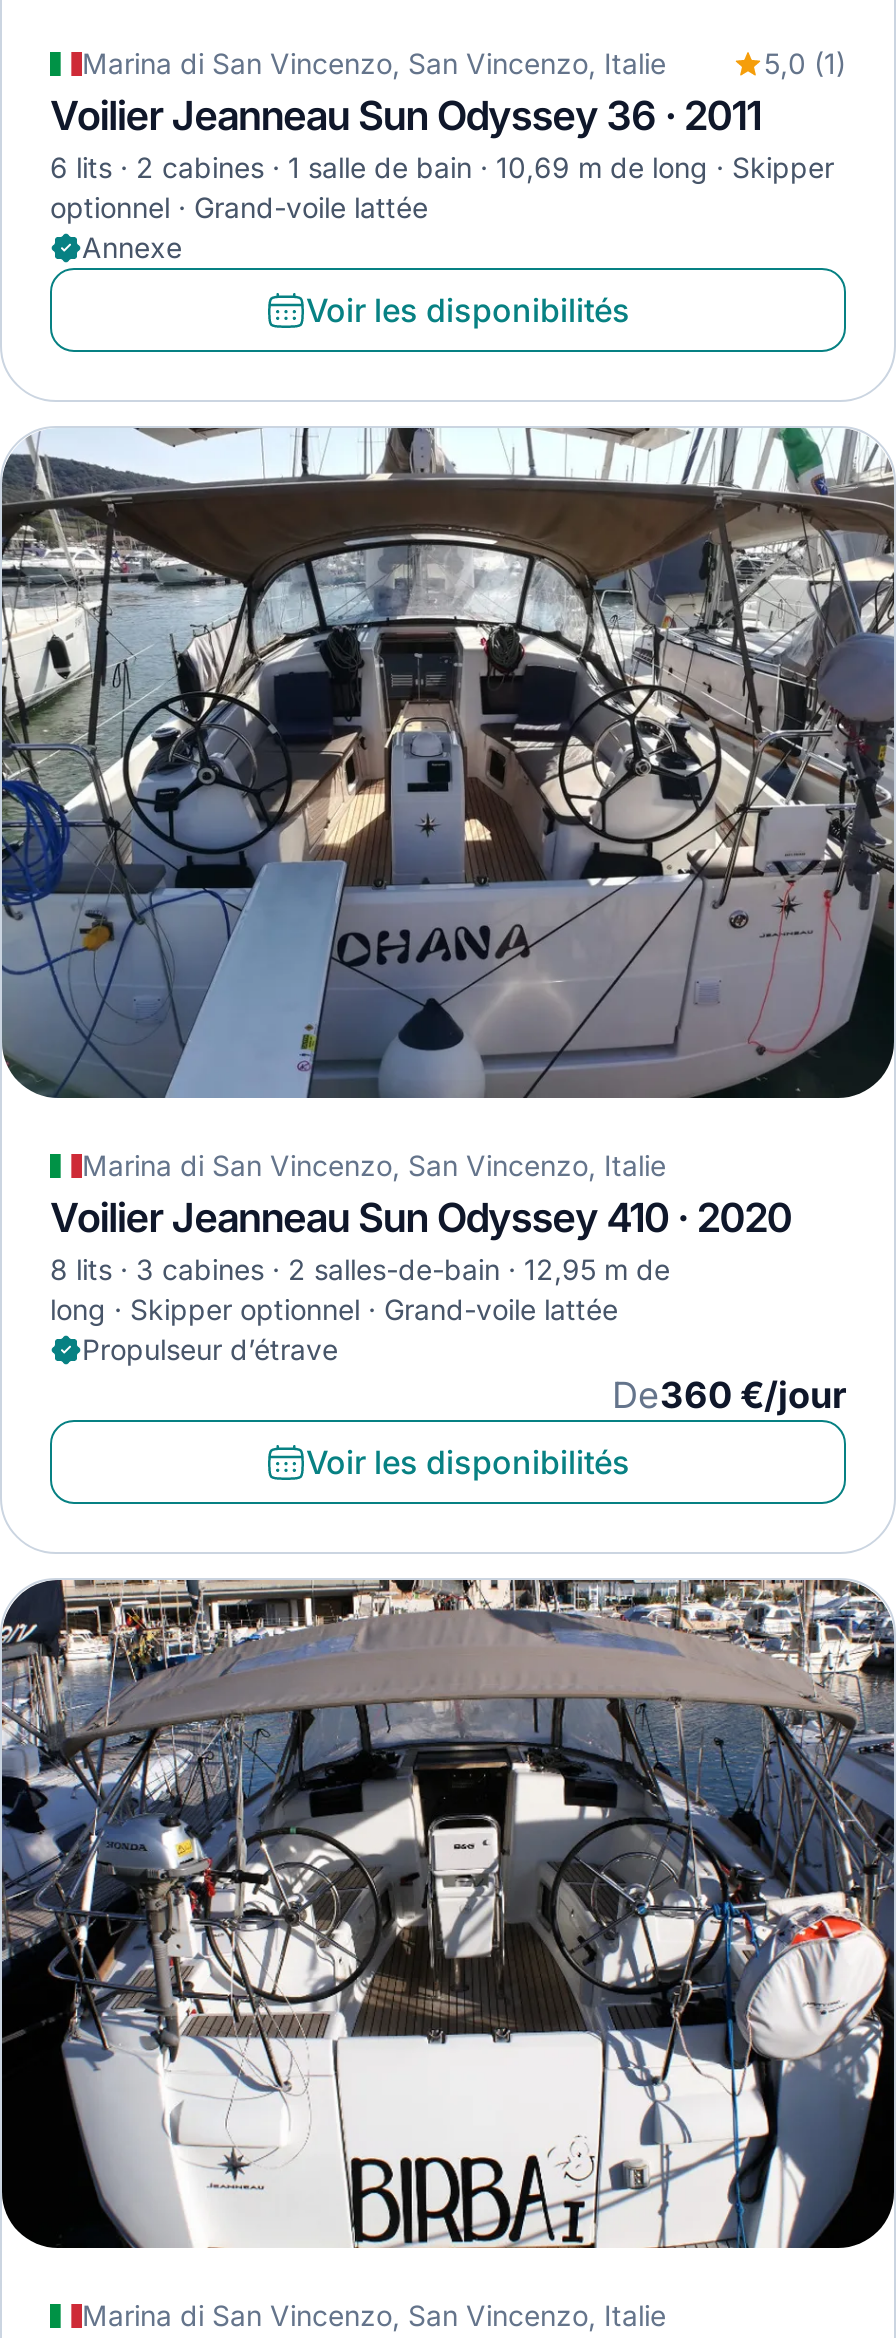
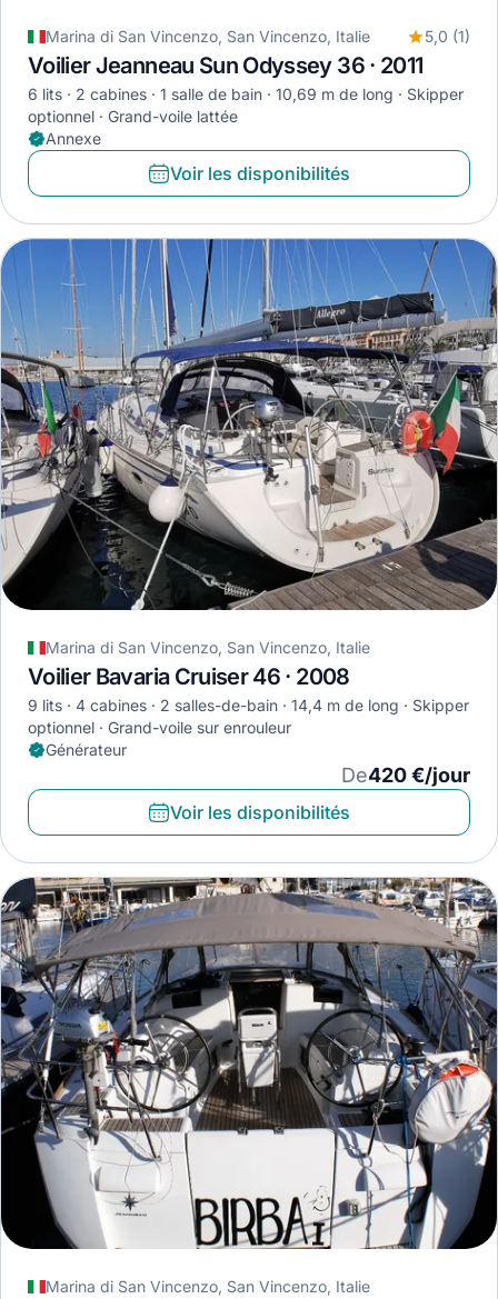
[6,426,890,1100] [image] -> [3,238,495,611] [image]
[50,1193,791,1285] Voilier Jeanneau Sun Odyssey 410 · 2020 | 8 lits | 3 cabines -> [28,664,350,715] Voilier Bavaria Cruiser 46 · 2008 | 9 lits | 4 cabines
[50,1251,846,1415] 12,95 m de | long | Skipper optionnel | Grand-voile lattée | Propulseur d’étrave | De360 €/jour -> [28,696,470,787] 14,4 m de long | Skipper | optionnel | Grand-voile sur enrouleur | Générateur | De420 €/jour

